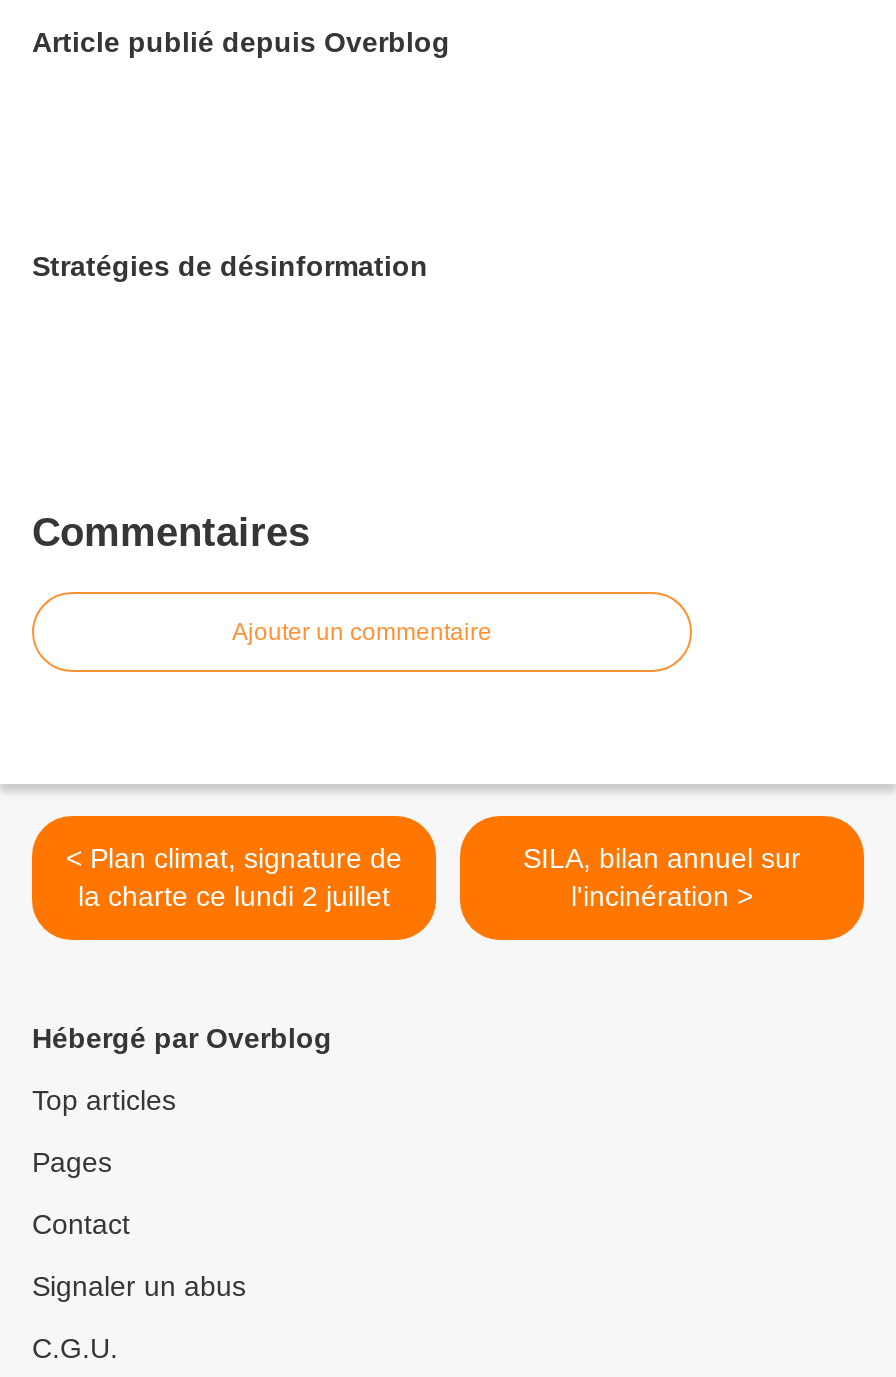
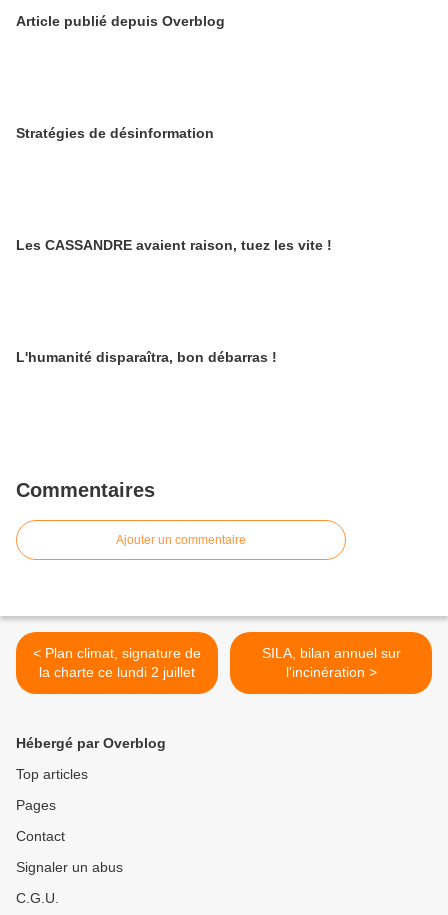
none -> [16,237,332,253] Les CASSANDRE avaient raison, tuez les vite !
none -> [16,349,277,365] L'humanité disparaîtra, bon débarras !

